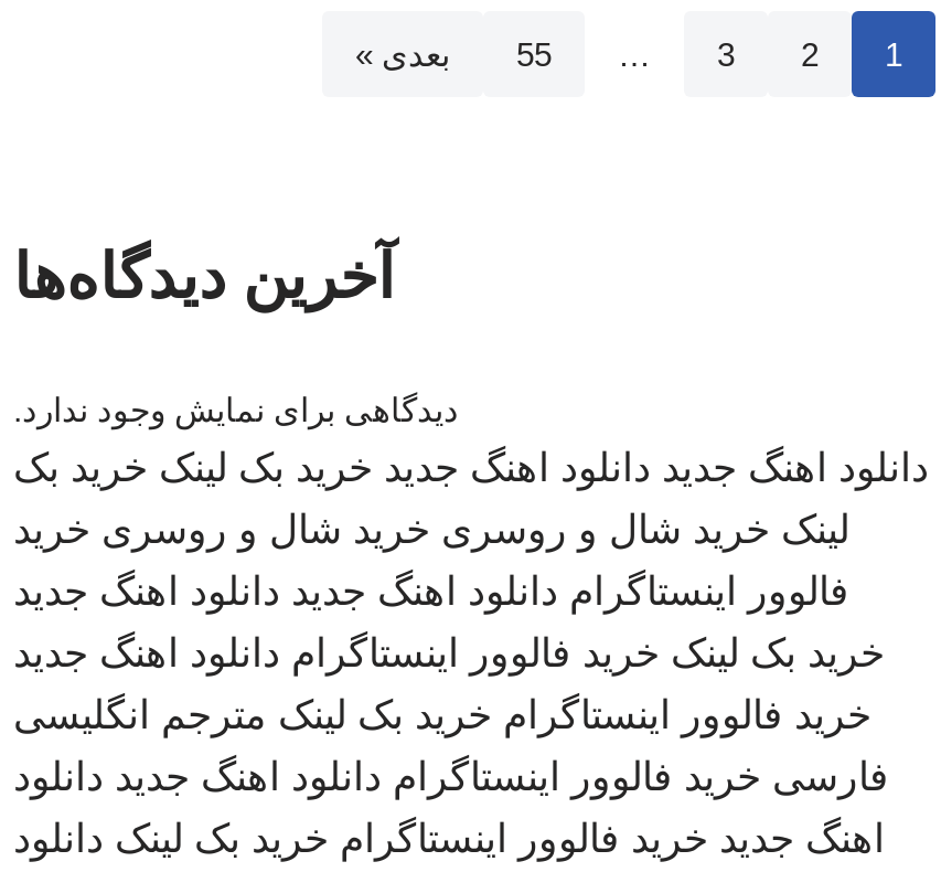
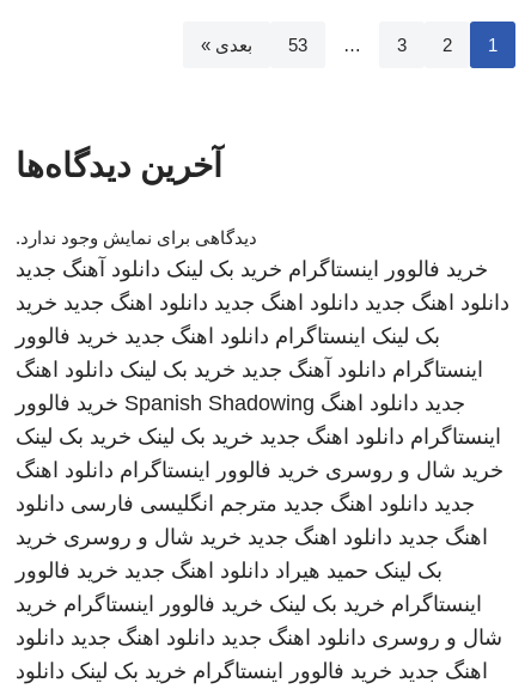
[516,36,552,73] 55 -> [288,35,307,55] 53
[13,446,929,800] دانلود اهنگ جدید دانلود اهنگ جدید خرید بک لینک خرید بک | لینک خرید شال و روسری خرید شال و روسری خرید | فالوور اینستاگرام دانلود اهنگ جدید دانلود اهنگ جدید | خرید بک لینک خرید فالوور اینستاگرام دانلود اهنگ جدید | خرید فالوور اینستاگرام خرید بک لینک مترجم انگلیسی | فارسی خرید فالوور اینستاگرام دانلود اهنگ جدید دانلود -> [16,257,509,650] خرید فالوور اینستاگرام خرید بک لینک دانلود آهنگ جدید | دانلود اهنگ جدید دانلود اهنگ جدید دانلود اهنگ جدید خرید | بک لینک اینستاگرام دانلود اهنگ جدید خرید فالوور | اینستاگرام دانلود آهنگ جدید خرید بک لینک دانلود اهنگ | جدید دانلود اهنگ Spanish Shadowing خرید فالوور | اینستاگرام دانلود اهنگ جدید خرید بک لینک خرید بک لینک | خرید شال و روسری خرید فالوور اینستاگرام دانلود اهنگ | جدید دانلود اهنگ جدید مترجم انگلیسی فارسی دانلود | اهنگ جدید دانلود اهنگ جدید خرید شال و روسری خرید | بک لینک حمید هیراد دانلود اهنگ جدید خرید فالوور | اینستاگرام خرید بک لینک خرید فالوور اینستاگرام خرید | شال و روسری دانلود اهنگ جدید دانلود اهنگ جدید دانلود

